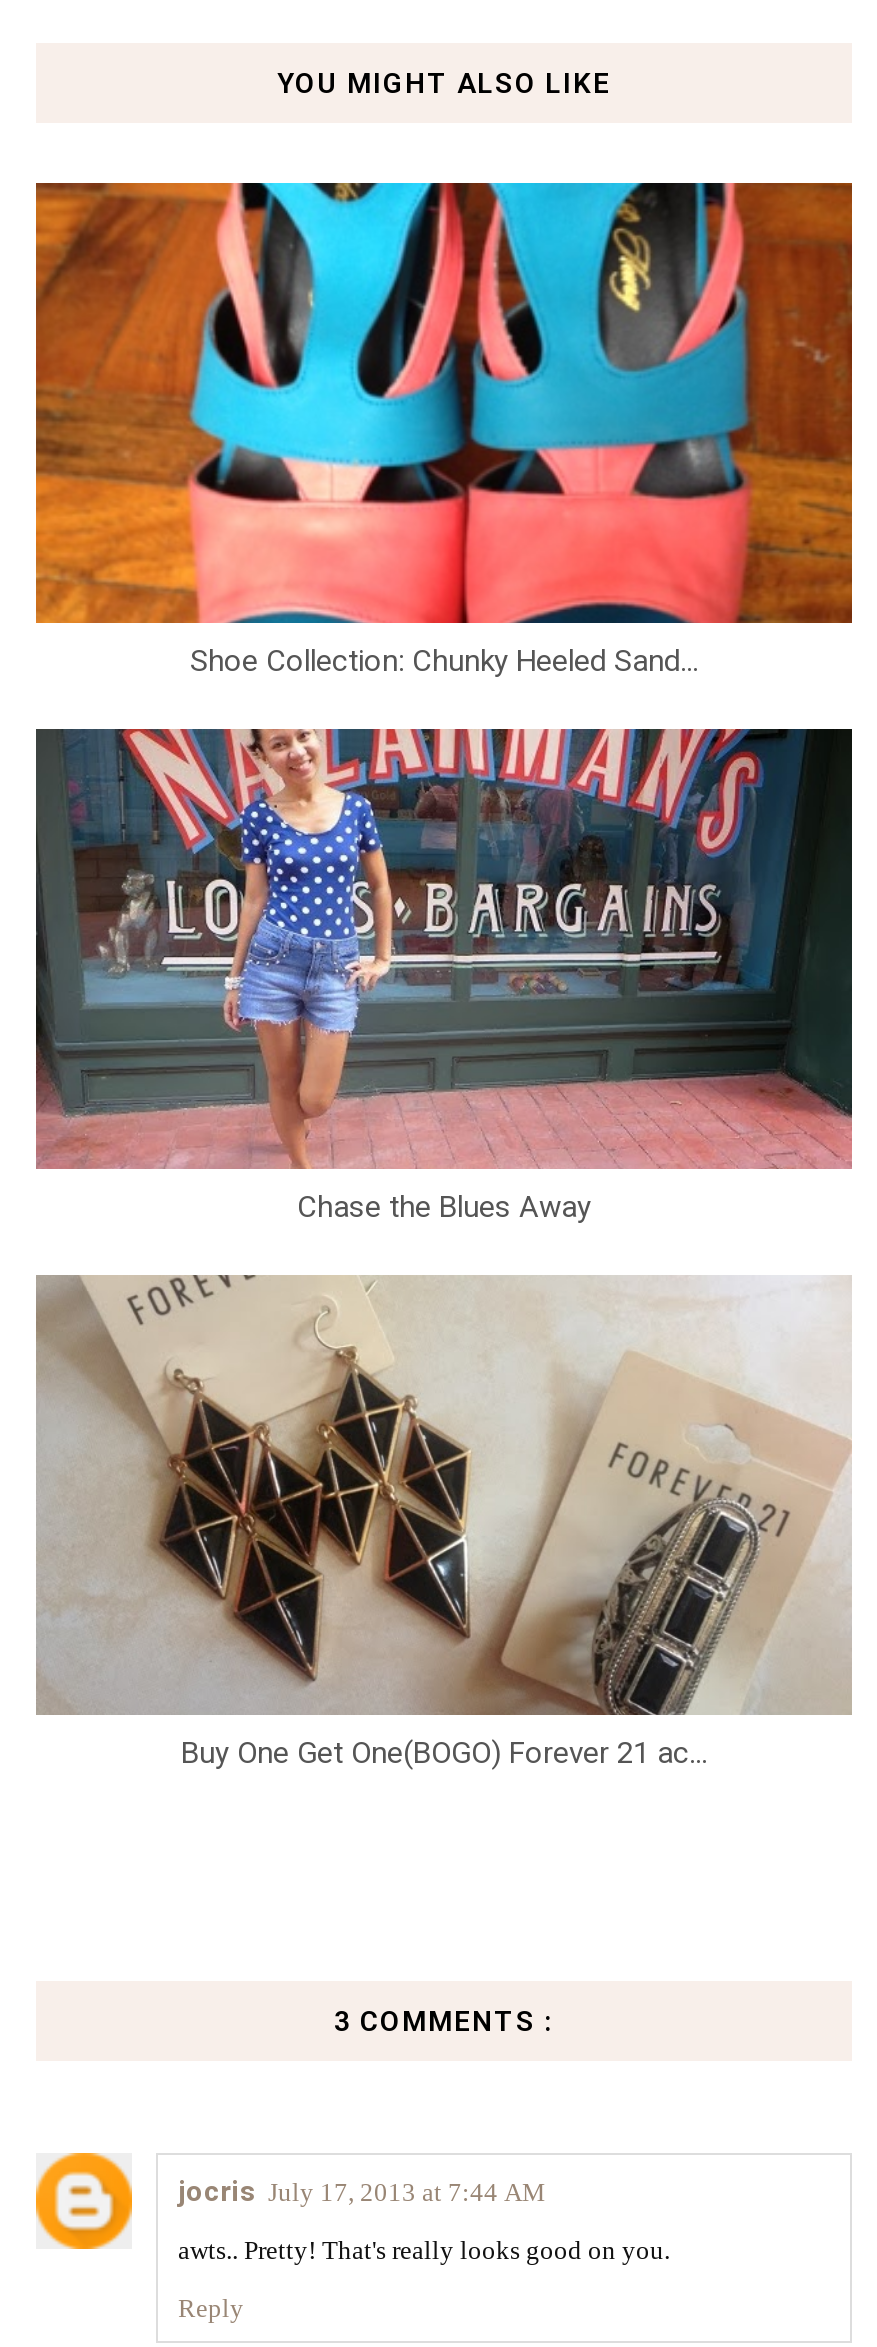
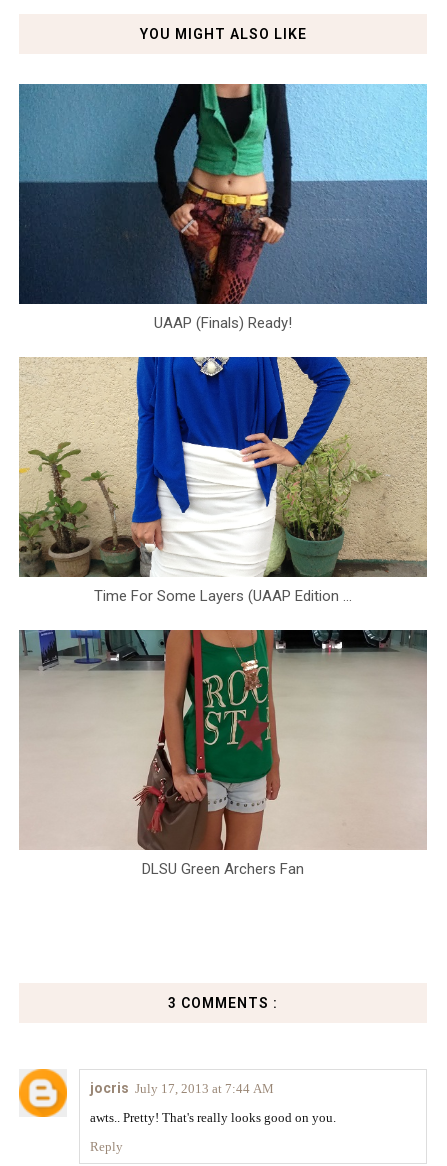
[34,181,854,680] [image] | Shoe Collection: Chunky Heeled Sand... -> [18,83,428,332] [image] | UAAP (Finals) Ready!
[34,727,854,1226] [image] | Chase the Blues Away -> [18,356,428,605] [image] | Time For Some Layers (UAAP Edition ...
[36,1273,852,1772] [image] | Buy One Get One(BOGO) Forever 21 ac... -> [20,629,428,878] [image] | DLSU Green Archers Fan

